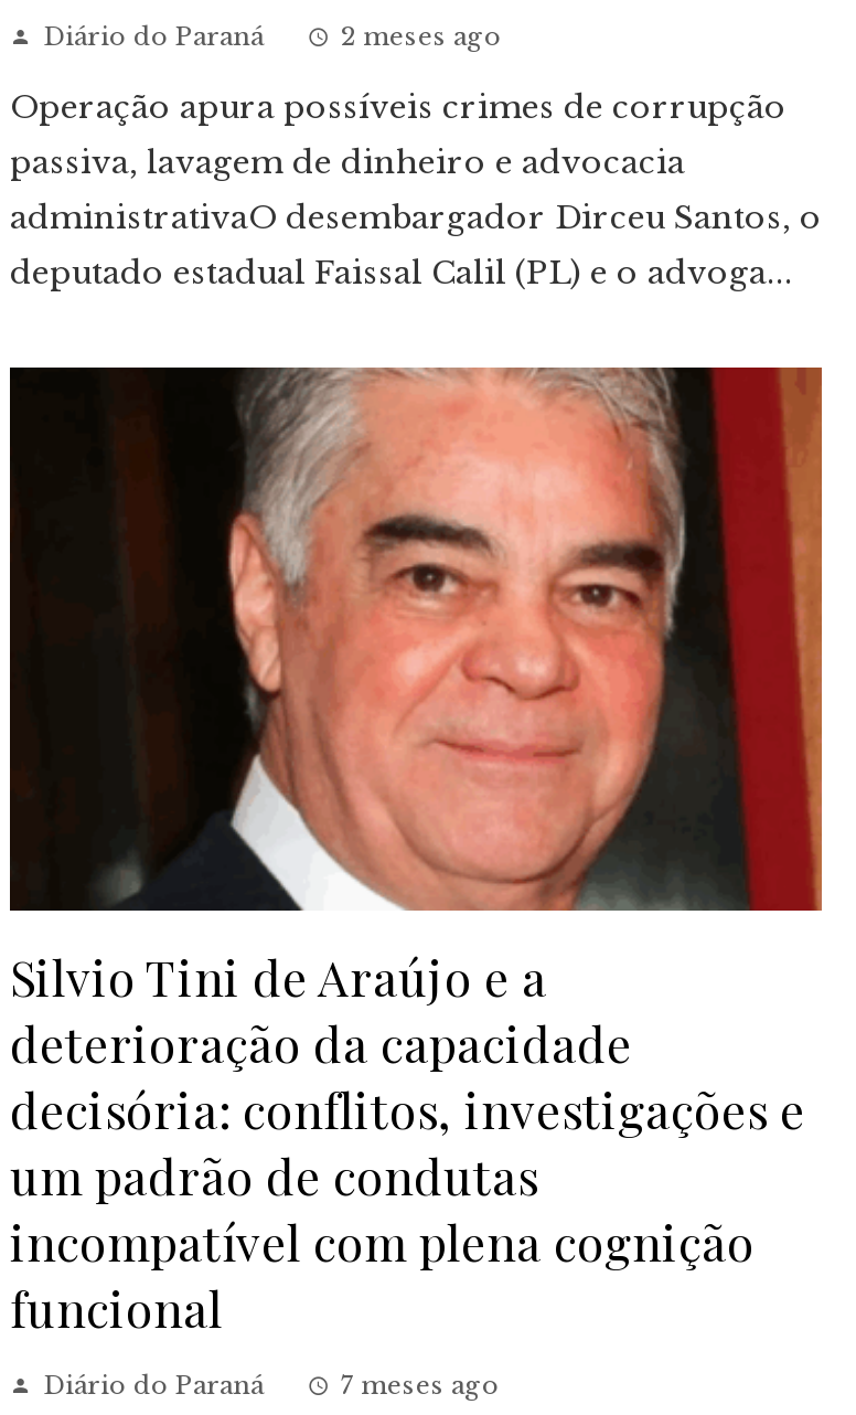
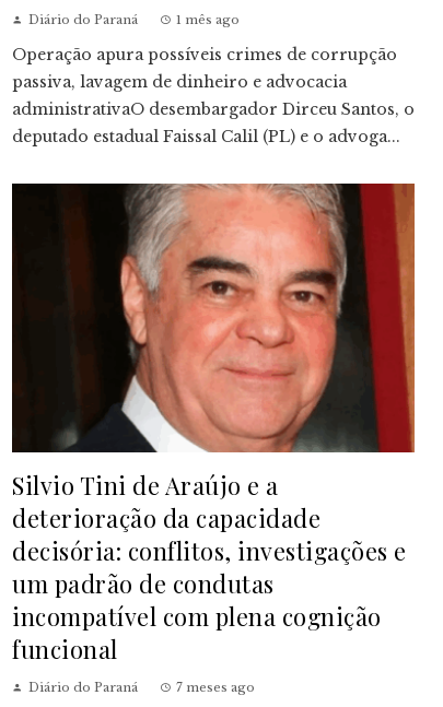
[341,22,502,53] 2 meses ago -> [176,12,240,28] 1 mês ago

